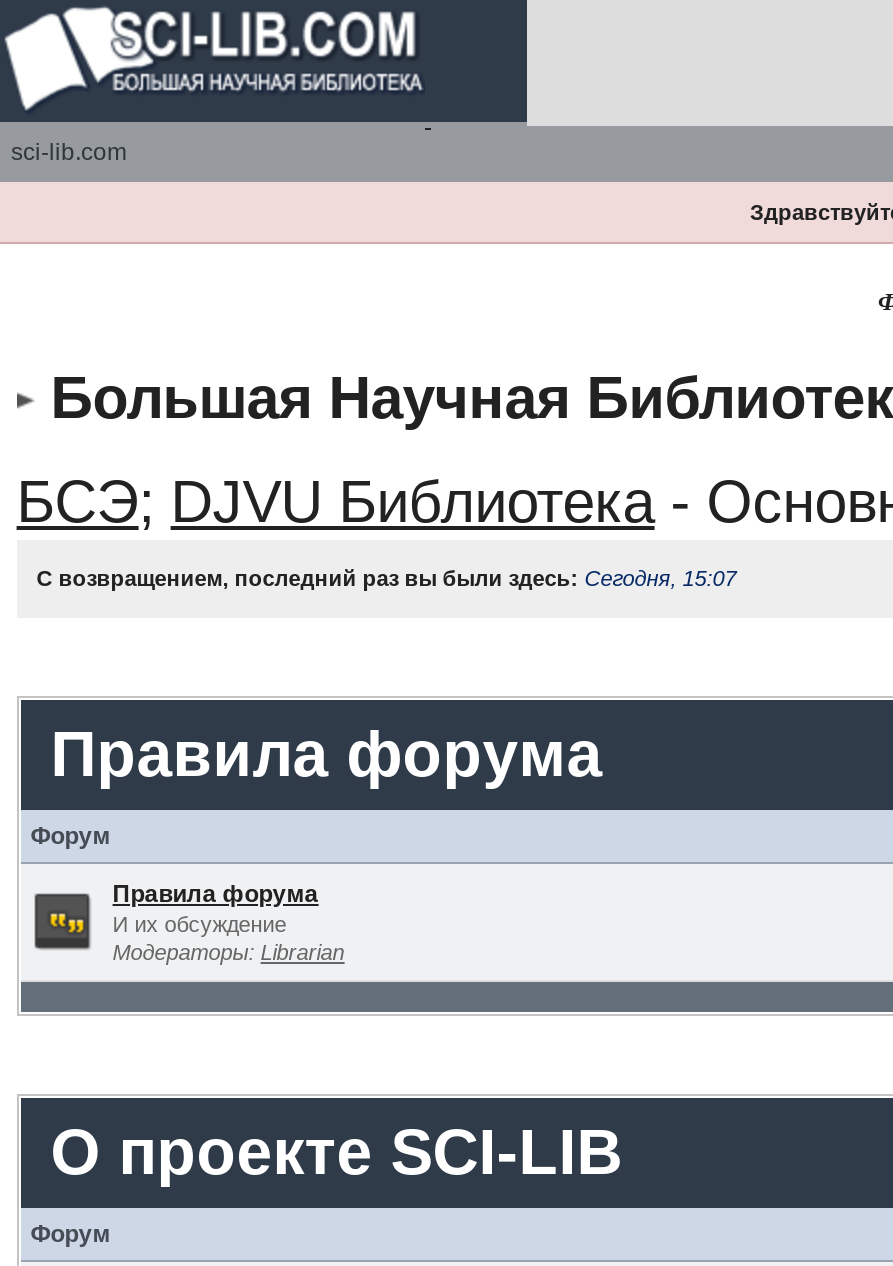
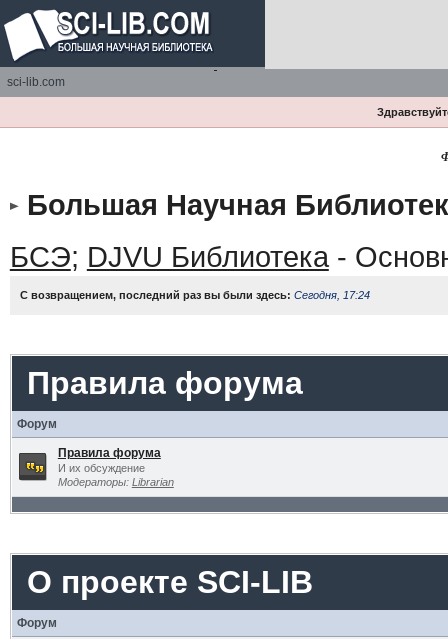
[37,566,737,590] С возвращением, последний раз вы были здесь: Сегодня, 15:07 -> [20,289,370,301] С возвращением, последний раз вы были здесь: Сегодня, 17:24

